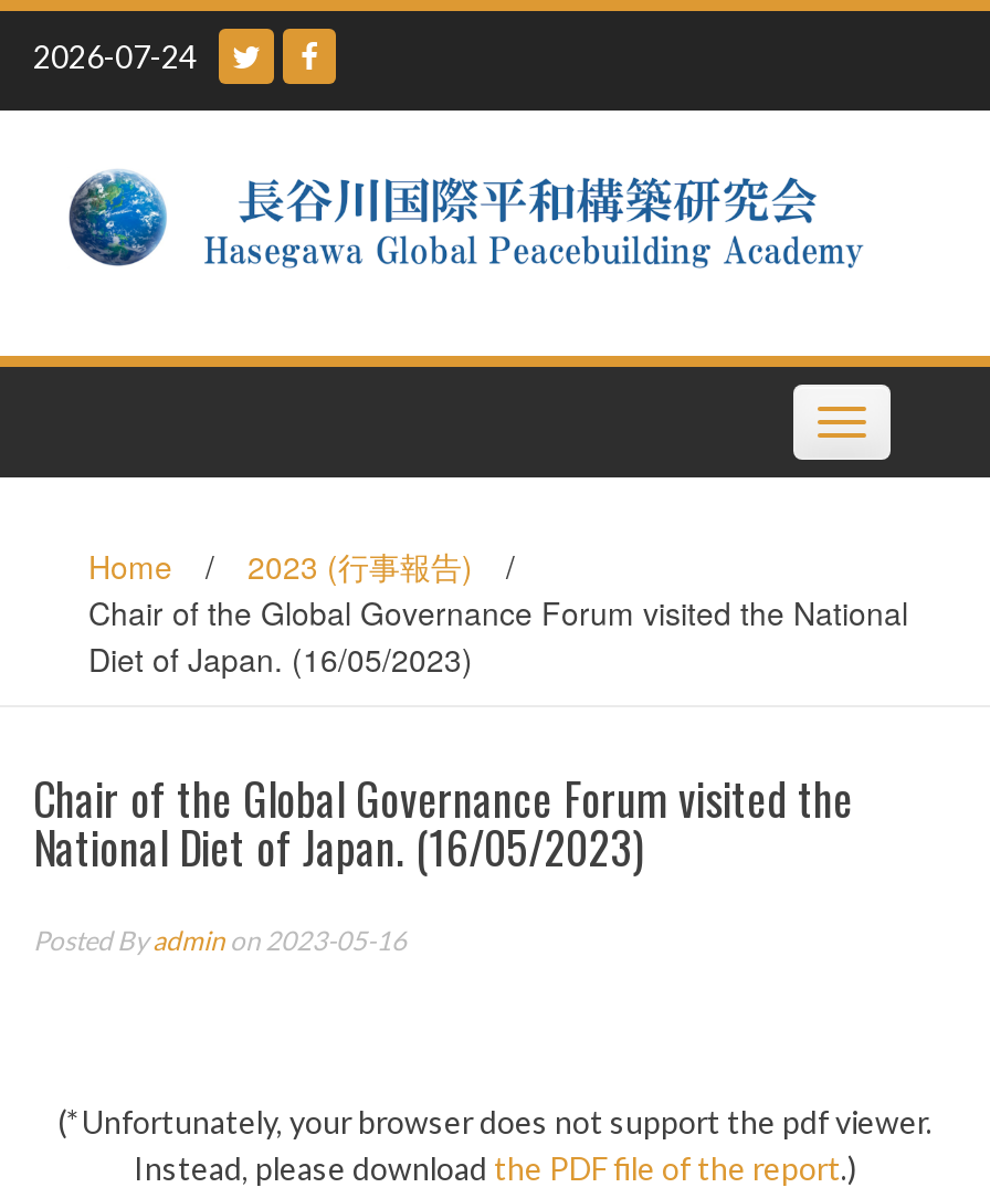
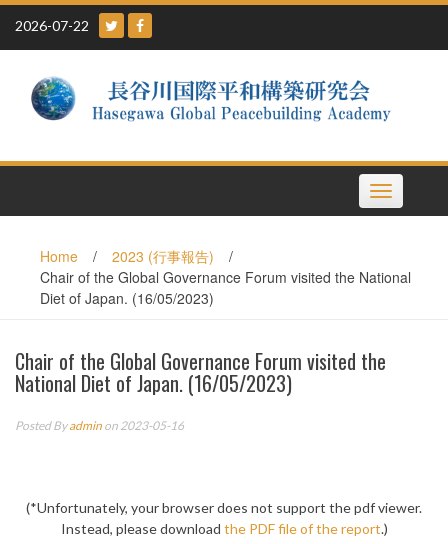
[33,38,197,75] 2026-07-24 -> [15,17,89,34] 2026-07-22

